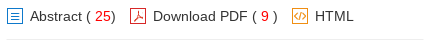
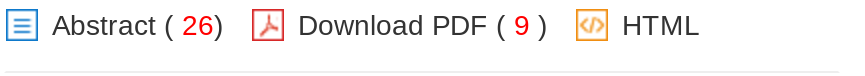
[30,8,120,24] Abstract (25) -> [52,10,232,42] Abstract (26)

